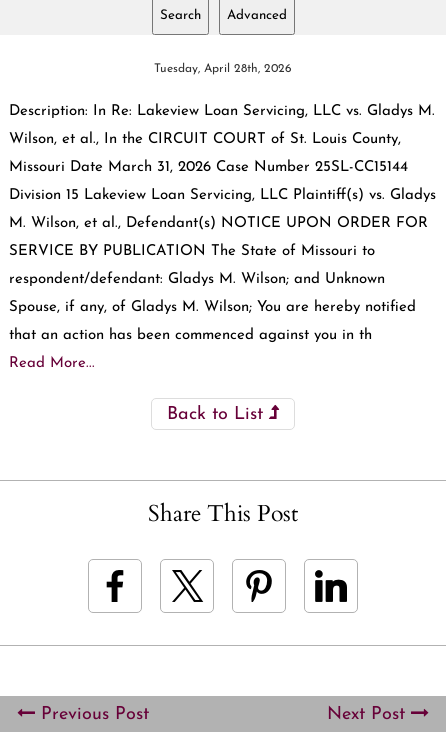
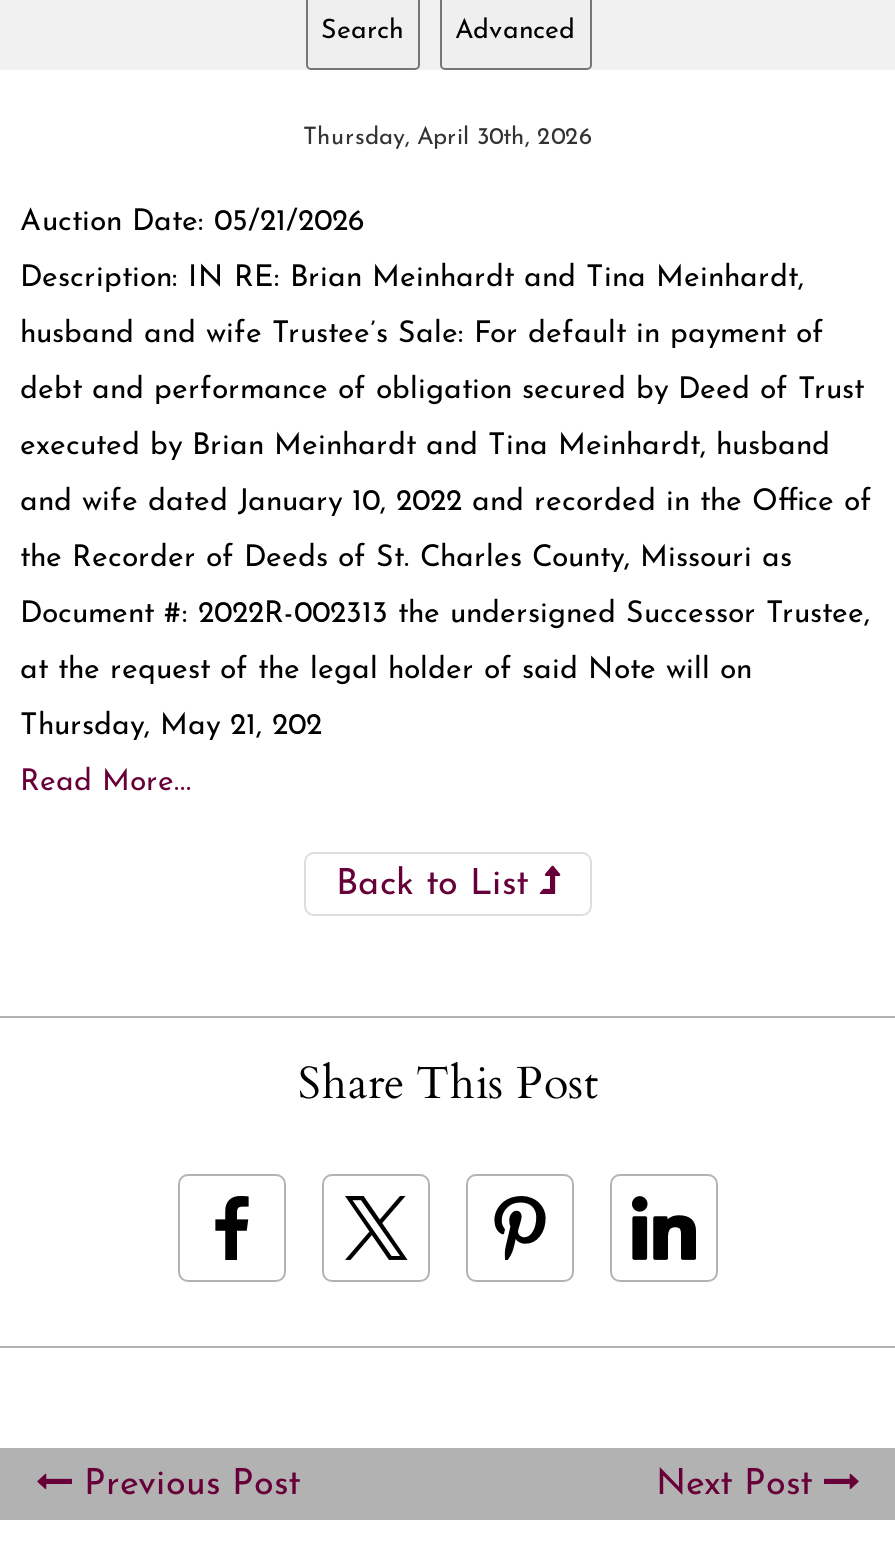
[9,63,436,343] Tuesday, April 28th, 2026 | Description: In Re: Lakeview Loan Servicing, LLC vs. Gladys M. | Wilson, et al., In the CIRCUIT COURT of St. Louis County, | Missouri Date March 31, 2026 Case Number 25SL-CC15144 | Division 15 Lakeview Loan Servicing, LLC Plaintiff(s) vs. Gladys | M. Wilson, et al., Defendant(s) NOTICE UPON ORDER FOR | SERVICE BY PUBLICATION The State of Missouri to | respondent/defendant: Gladys M. Wilson; and Unknown | Spouse, if any, of Gladys M. Wilson; You are hereby notified | that an action has been commenced against you in th -> [20,126,872,742] Thursday, April 30th, 2026 | Auction Date: 05/21/2026 | Description: IN RE: Brian Meinhardt and Tina Meinhardt, | husband and wife Trustee’s Sale: For default in payment of | debt and performance of obligation secured by Deed of Trust | executed by Brian Meinhardt and Tina Meinhardt, husband | and wife dated January 10, 2022 and recorded in the Office of | the Recorder of Deeds of St. Charles County, Missouri as | Document #: 2022R-002313 the undersigned Successor Trustee, | at the request of the legal holder of said Note will on | Thursday, May 21, 202

